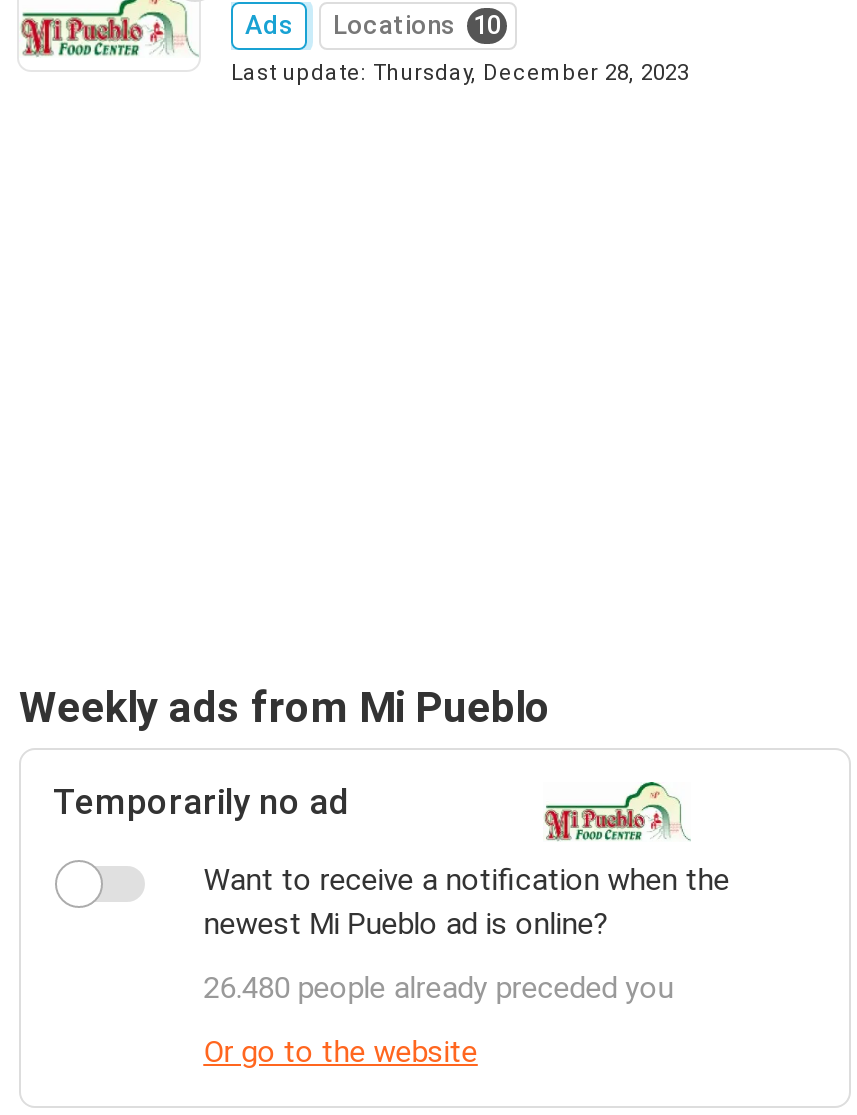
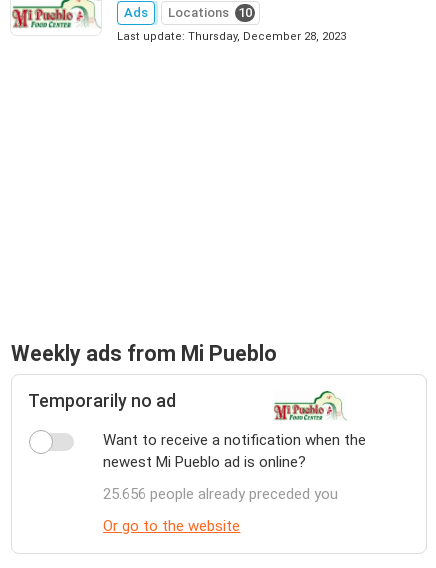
[204,970,674,1006] 26.480 people already preceded you -> [103,485,338,503] 25.656 people already preceded you

